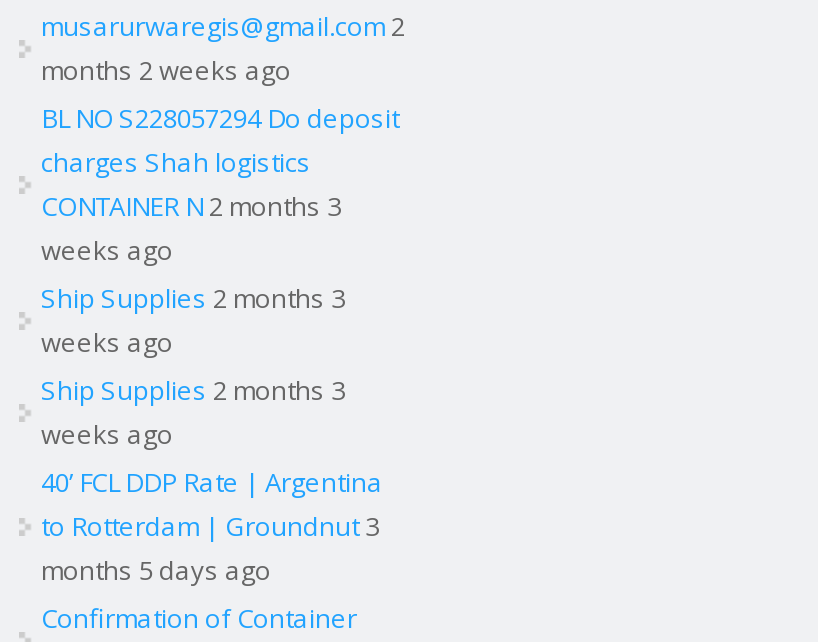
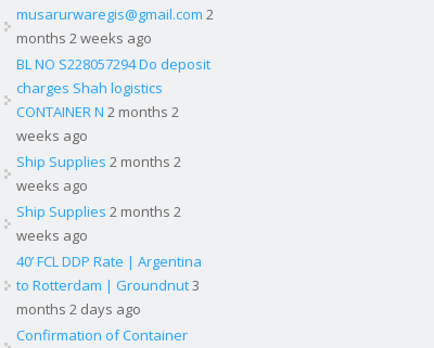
[41,188,341,224] CONTAINER N 2 months 3 -> [16,102,179,121] CONTAINER N 2 months 2
[41,280,345,316] Ship Supplies 2 months 3 -> [16,152,181,171] Ship Supplies 2 months 2
[41,372,345,408] Ship Supplies 2 months 3 -> [16,202,181,221] Ship Supplies 2 months 2
[41,552,271,588] months 5 days ago -> [16,299,141,319] months 2 days ago

